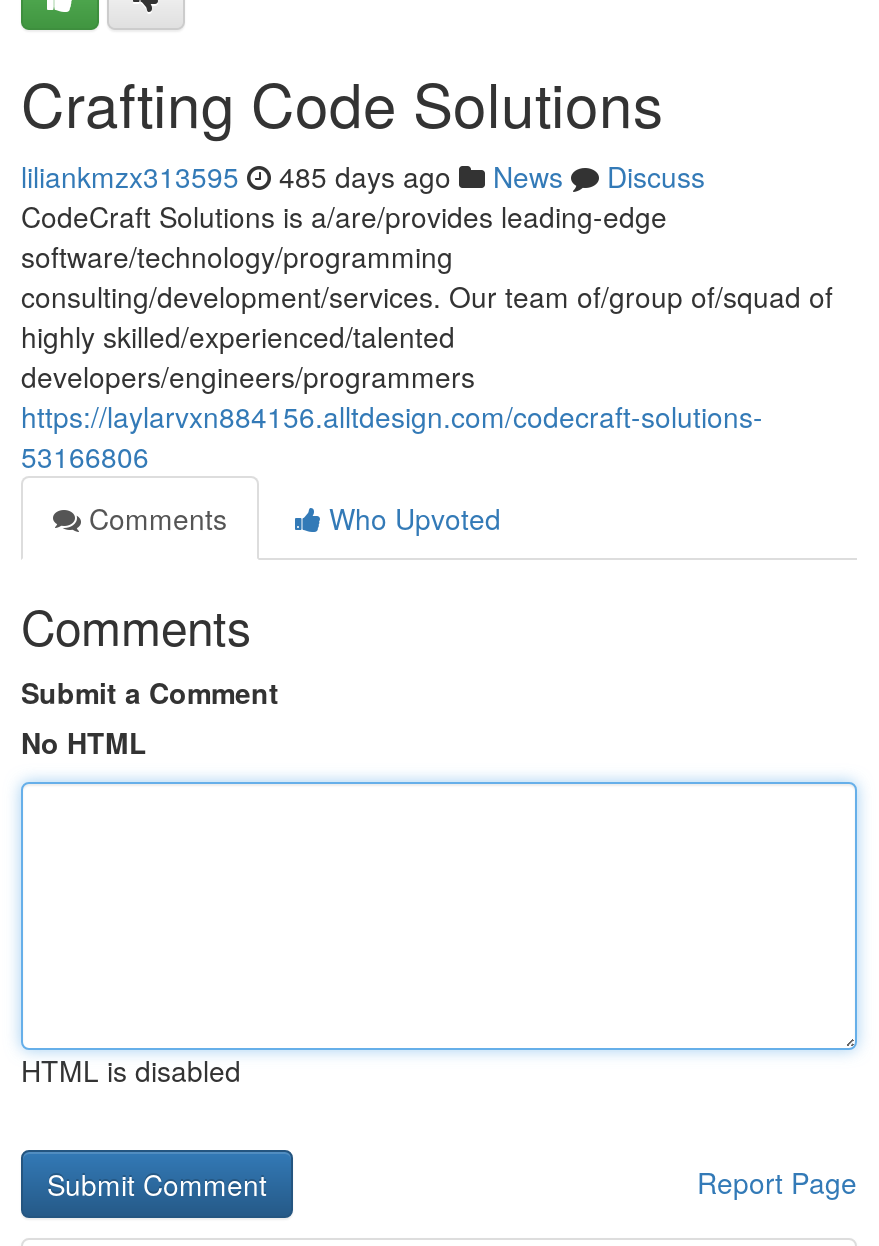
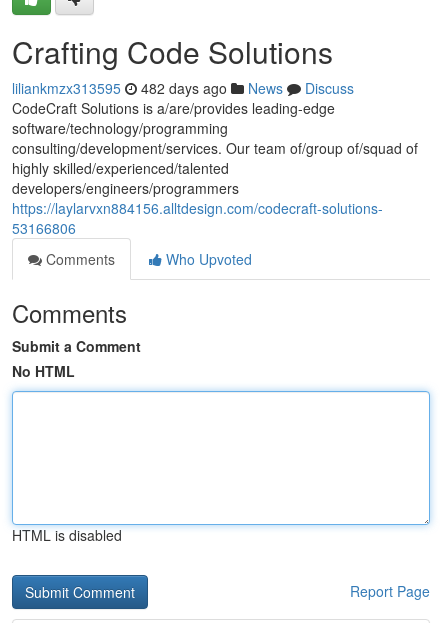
[21,156,705,196] liliankmzx313595 485 days ago News Discuss -> [12,78,354,98] liliankmzx313595 482 days ago News Discuss

